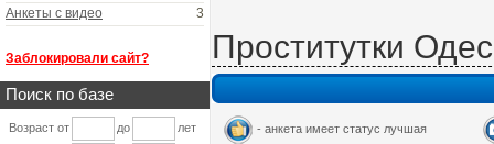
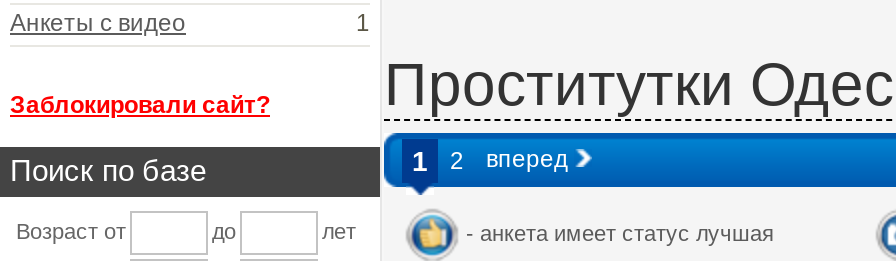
[196,5,204,21] 3 -> [356,9,370,37] 1
none -> [412,145,574,177] 1 | 2 | вперед

